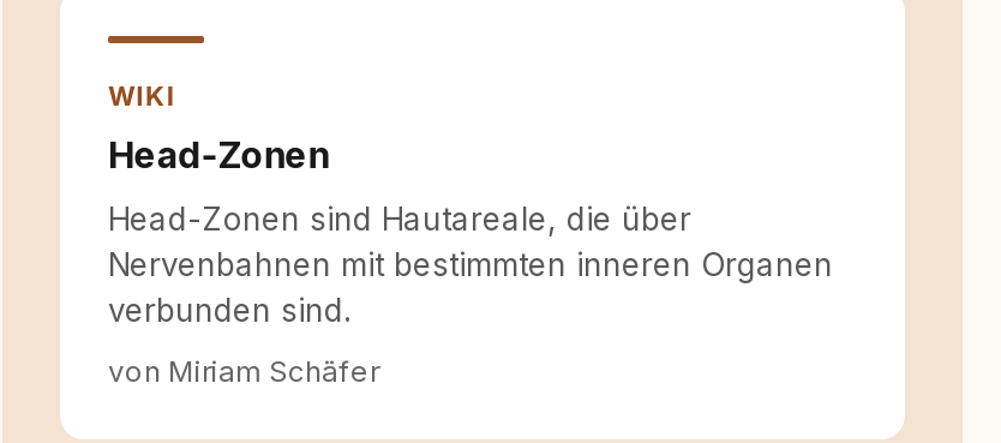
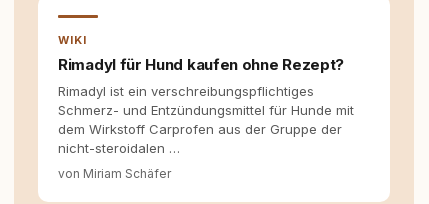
[108,132,329,178] Head-Zonen -> [58,55,344,74] Rimadyl für Hund kaufen ohne Rezept?
[108,199,833,329] Head-Zonen sind Hautareale, die über | Nervenbahnen mit bestimmten inneren Organen | verbunden sind. -> [58,83,354,156] Rimadyl ist ein verschreibungspflichtiges | Schmerz- und Entzündungsmittel für Hunde mit | dem Wirkstoff Carprofen aus der Gruppe der | nicht-steroidalen …

